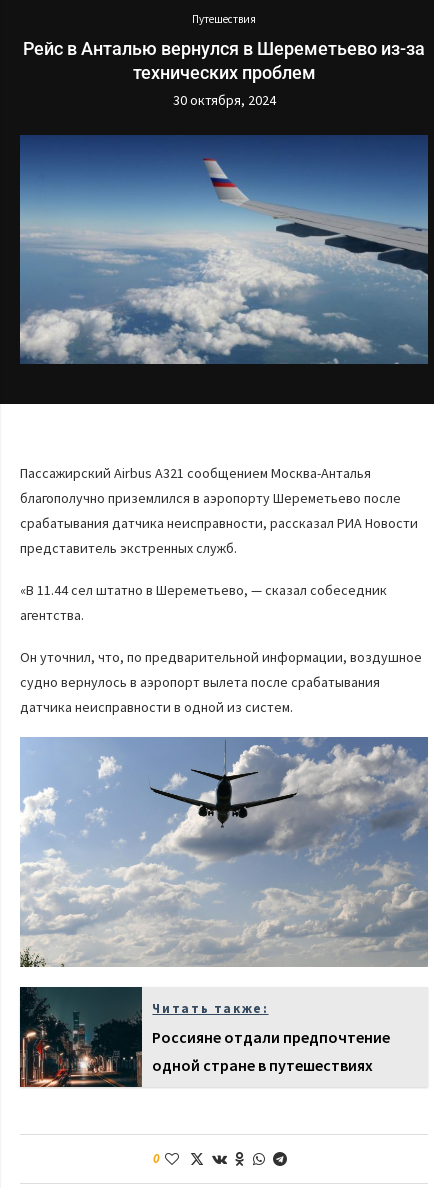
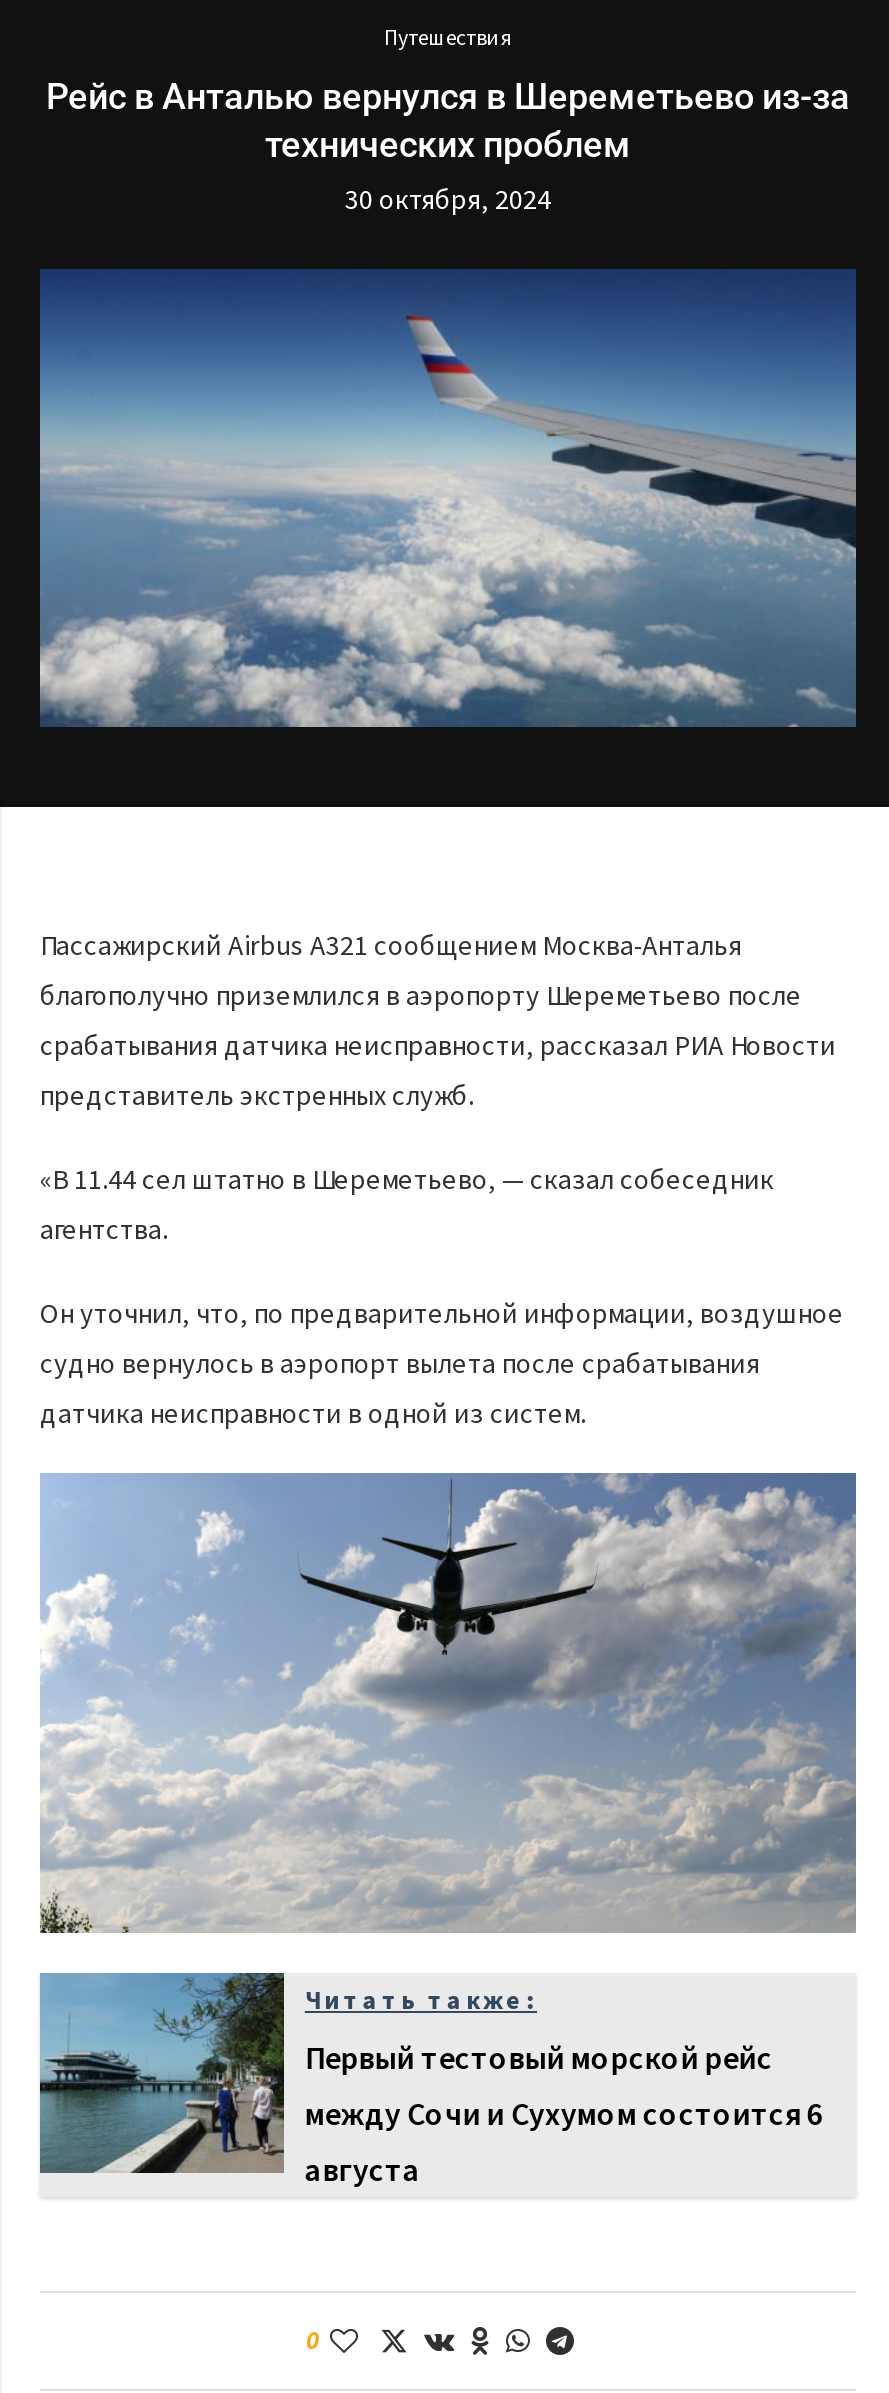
[19,986,390,1088] [image] | Россияне отдали предпочтение | одной стране в путешествиях -> [38,1971,823,2189] [image] | Первый тестовый морской рейс | между Сочи и Сухумом состоится 6 | августа

